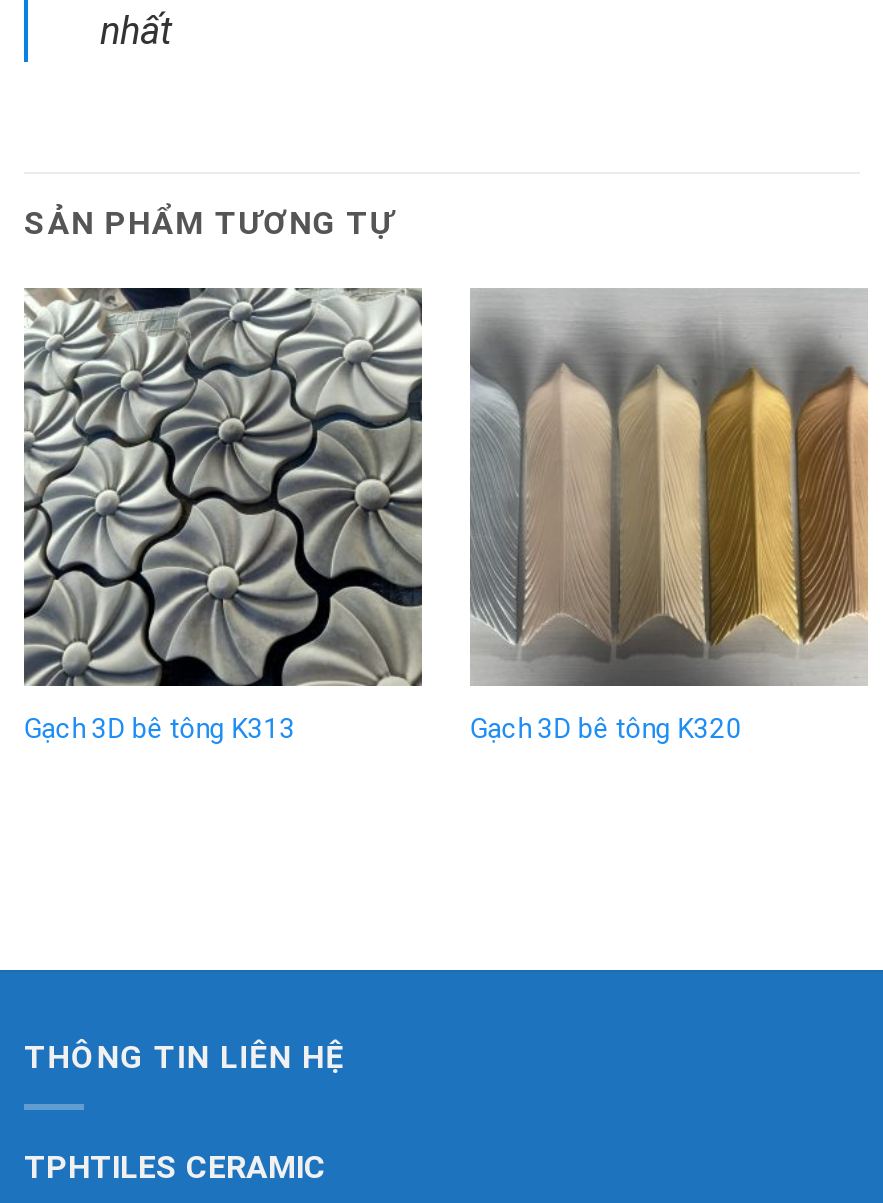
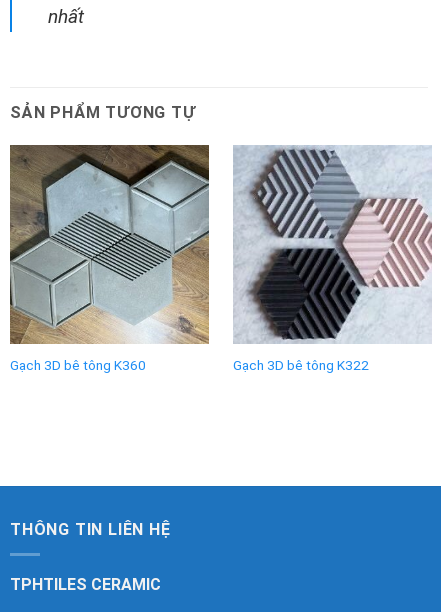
[22,288,424,745] [image] | Gạch 3D bê tông K313 -> [9,144,210,373] [image] | Gạch 3D bê tông K360
[470,288,868,745] [image] | Gạch 3D bê tông K320 -> [233,146,432,373] [image] | Gạch 3D bê tông K322

